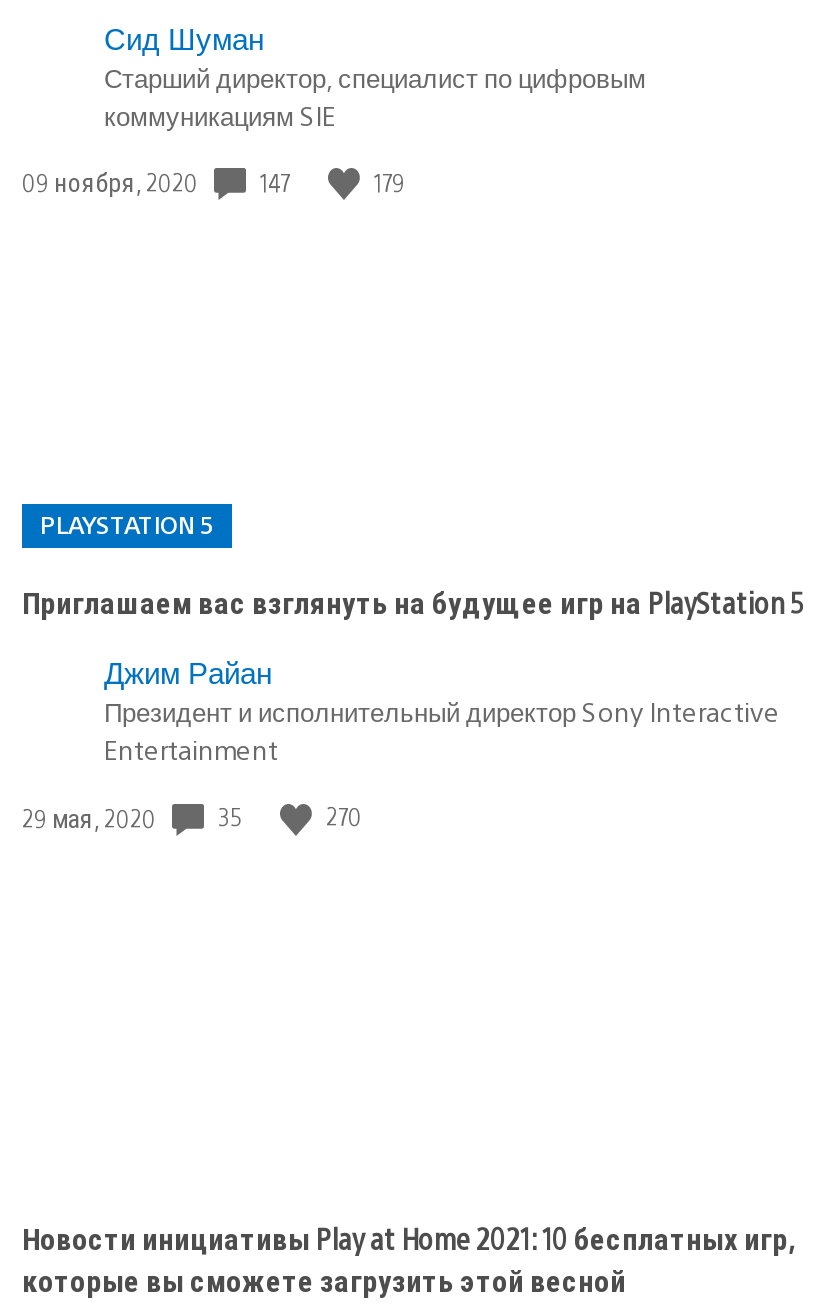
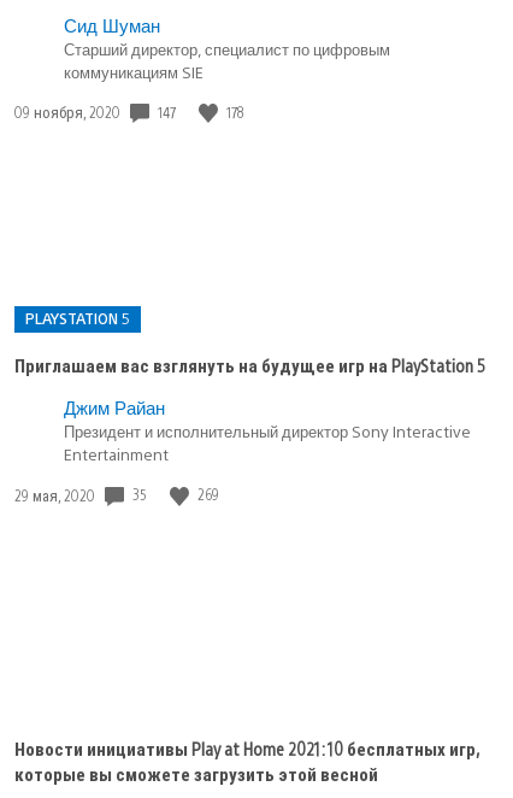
[374,163,404,197] 179 -> [226,101,244,121] 178
[326,799,362,833] 270 -> [197,484,219,504] 269

